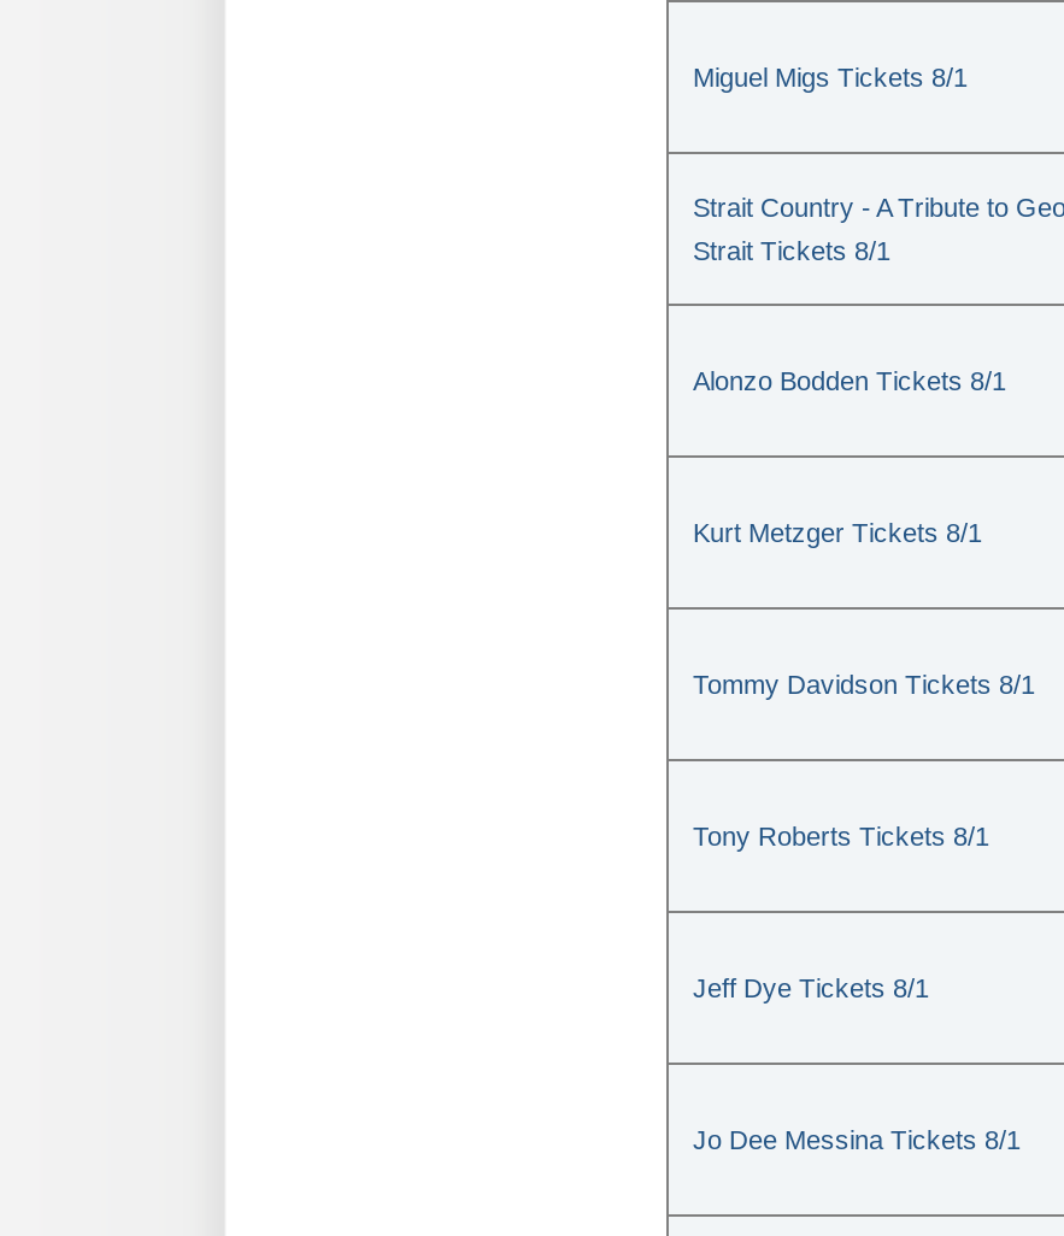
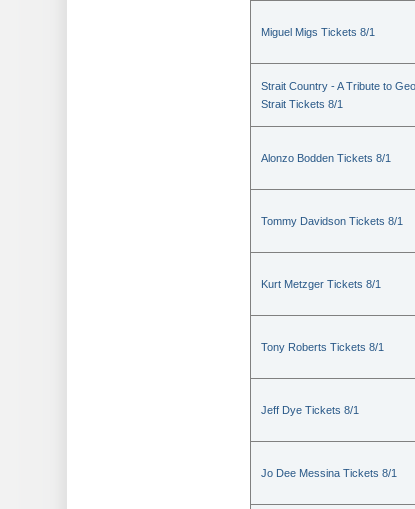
moved [693,518,982,547] -> [261,278,381,290]: Kurt Metzger Tickets 8/1
moved [693,670,1035,699] -> [261,215,403,227]: Tommy Davidson Tickets 8/1

